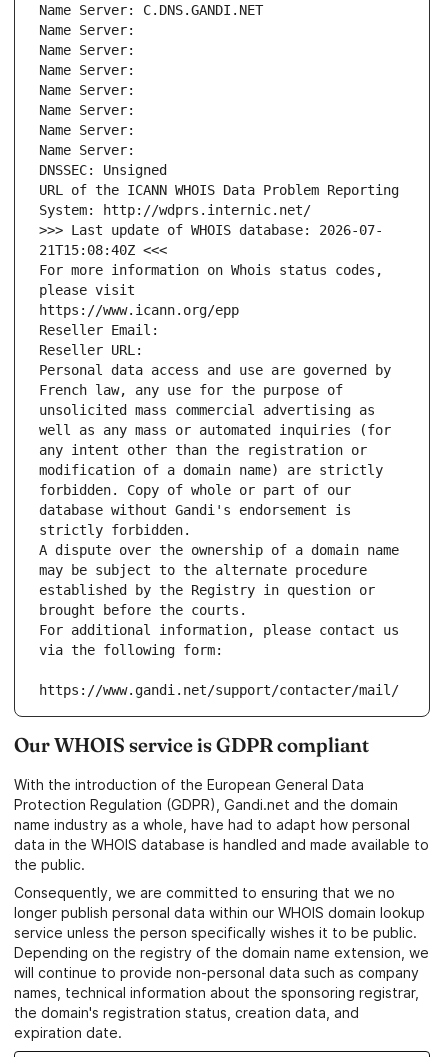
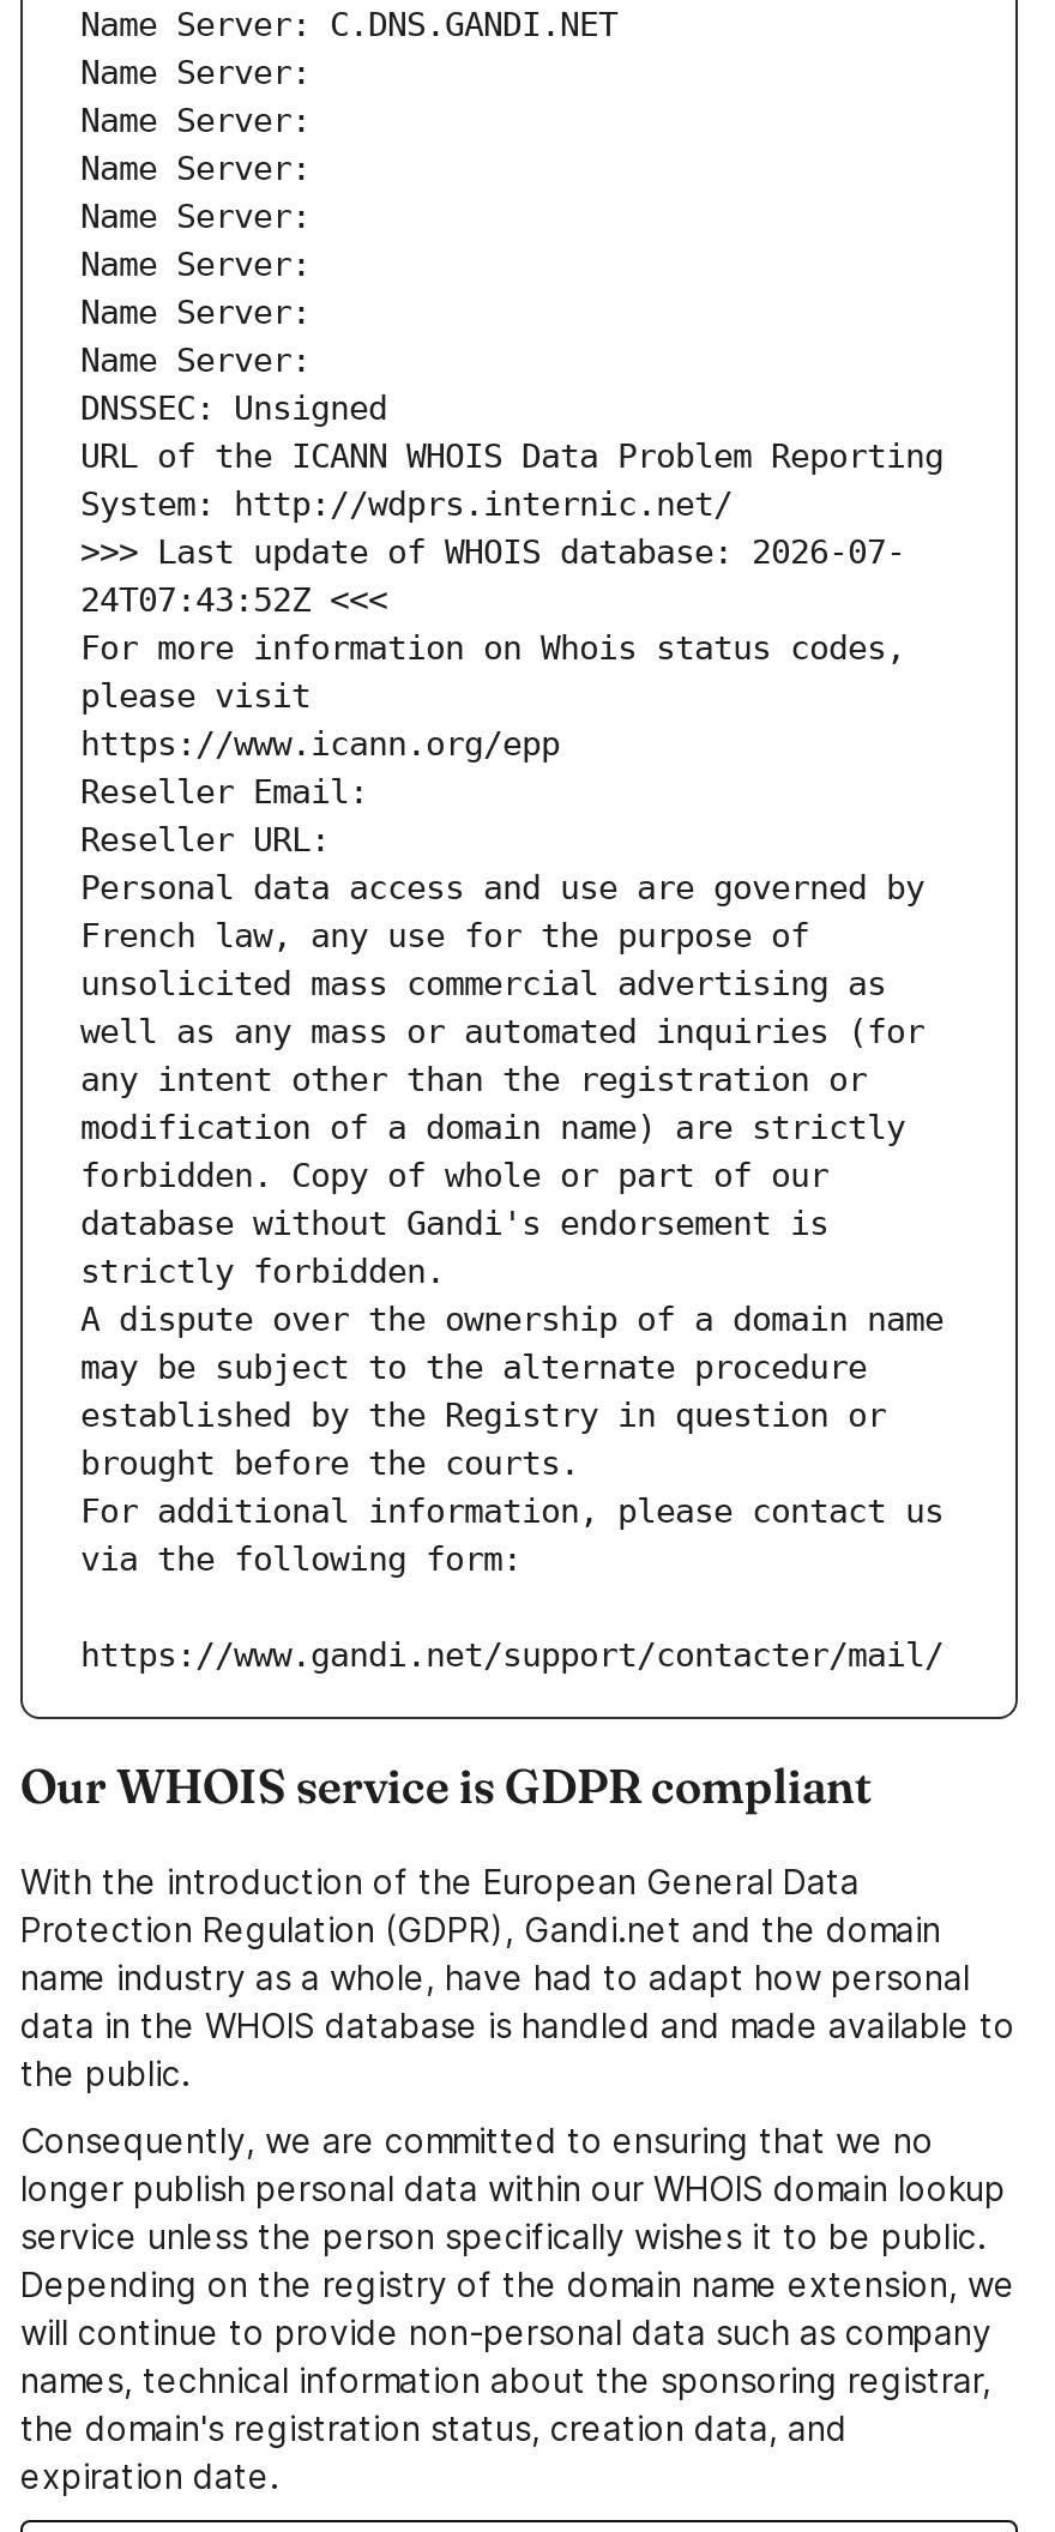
[39,242,167,258] 21T15:08:40Z <<< -> [80,581,387,620] 24T07:43:52Z <<<

